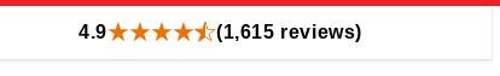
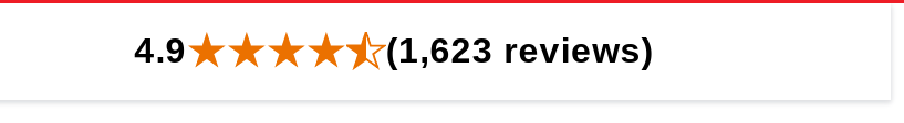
[216,22,362,42] (1,615 reviews) -> [386,32,654,69] (1,623 reviews)

